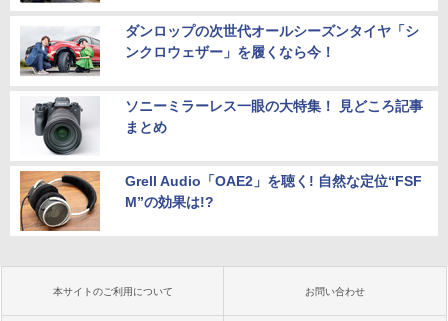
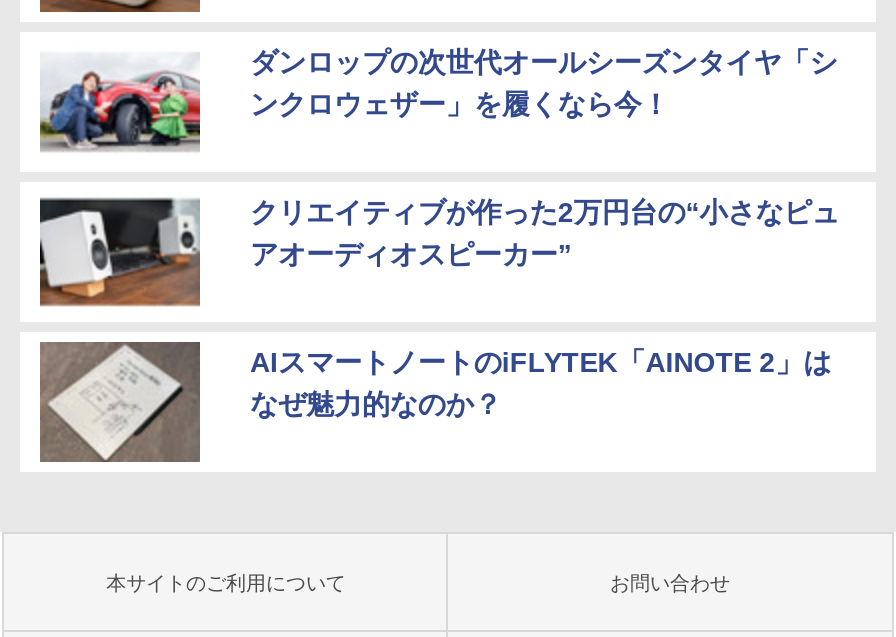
[20,96,423,156] [image] | ソニーミラーレス一眼の大特集！ 見どころ記事 | まとめ -> [38,194,839,310] [image] | クリエイティブが作った2万円台の“小さなピュ | アオーディオスピーカー”
[20,170,422,231] [image] | Grell Audio「OAE2」を聴く! 自然な定位“FSF | M”の効果は!? -> [38,340,831,464] [image] | AIスマートノートのiFLYTEK「AINOTE 2」は | なぜ魅力的なのか？

